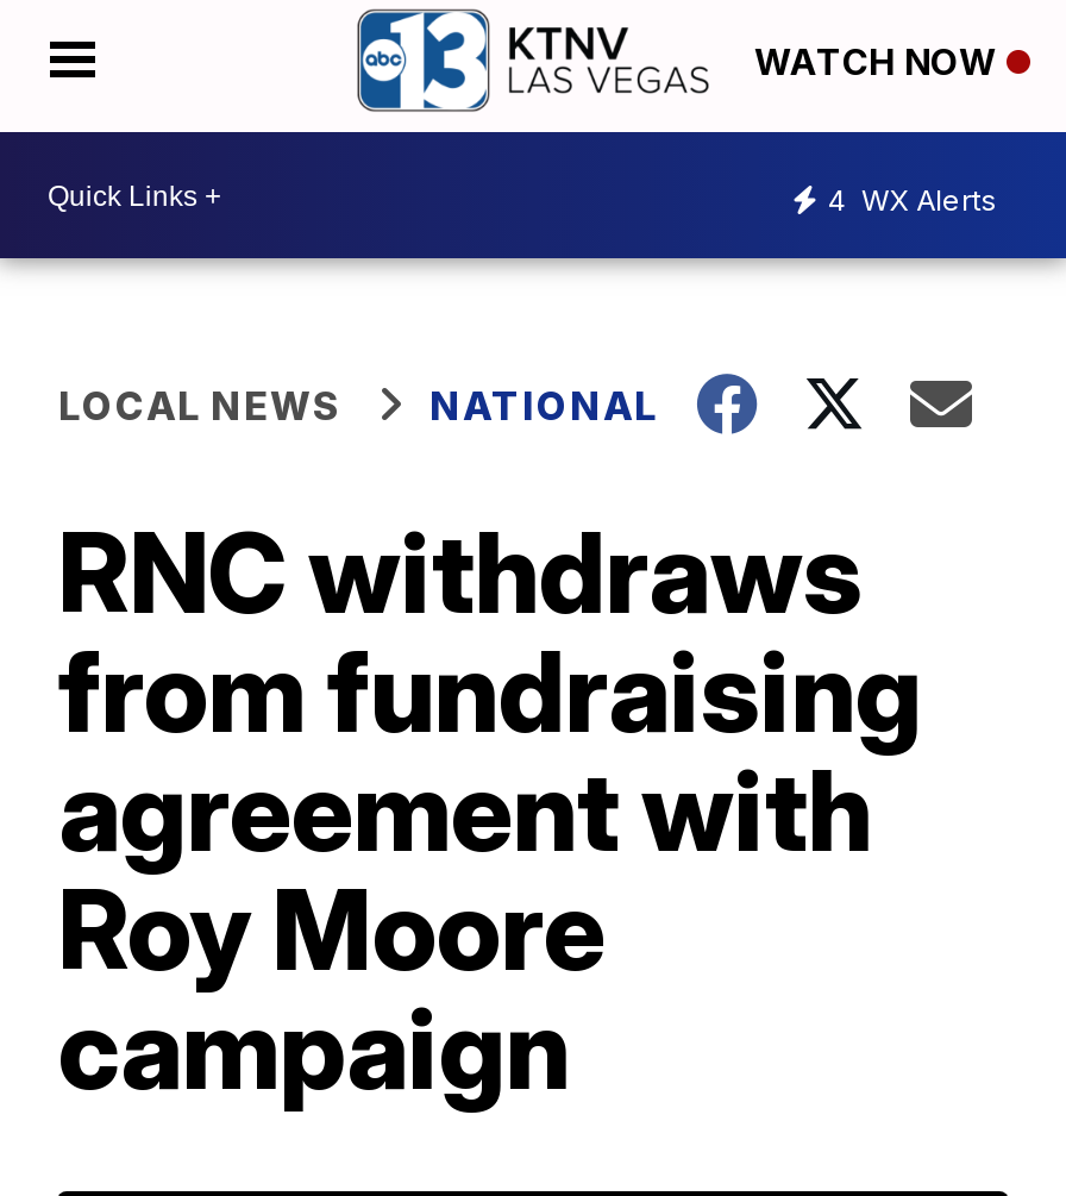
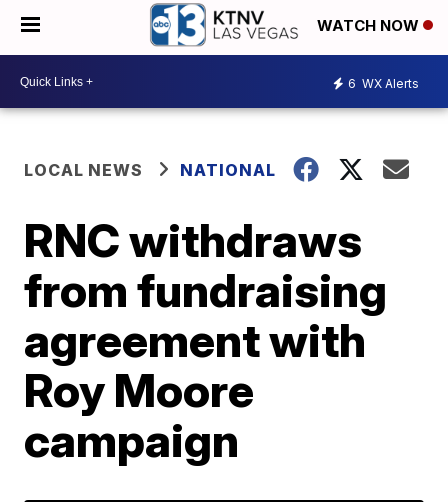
[828,181,997,217] 4 WX Alerts -> [348,75,419,90] 6 WX Alerts

